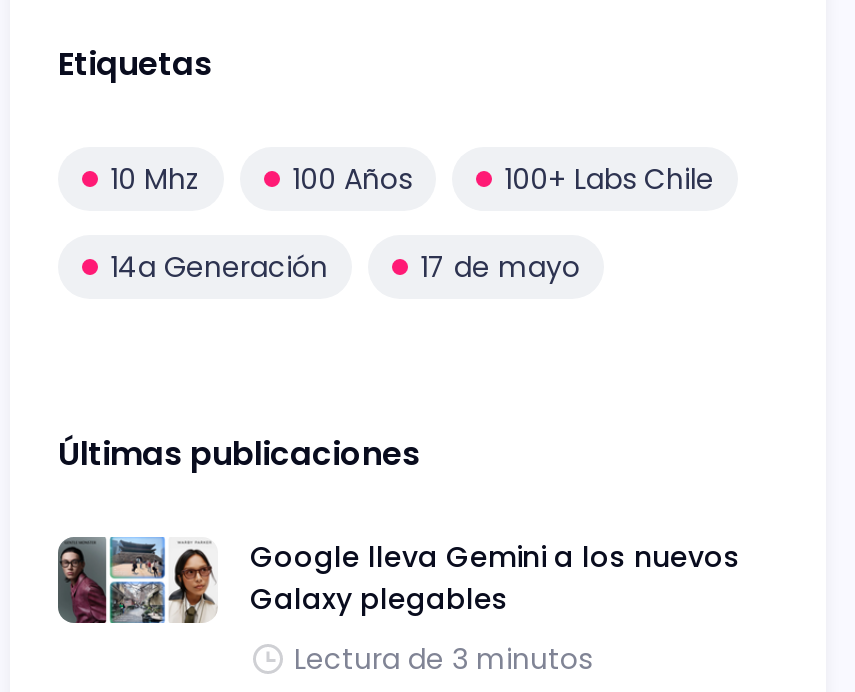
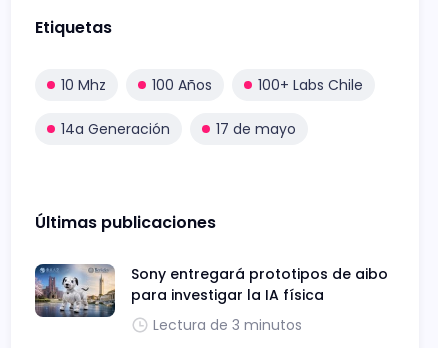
[56,535,740,643] [image] | Google lleva Gemini a los nuevos | Galaxy plegables -> [34,263,388,318] [image] | Sony entregará prototipos de aibo | para investigar la IA física

